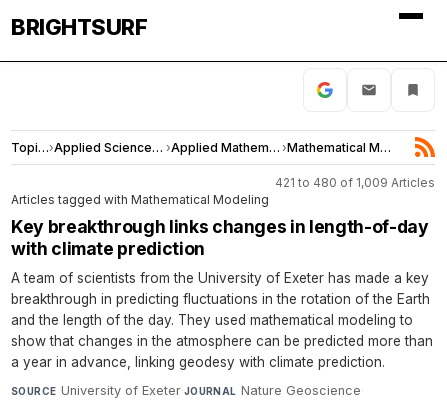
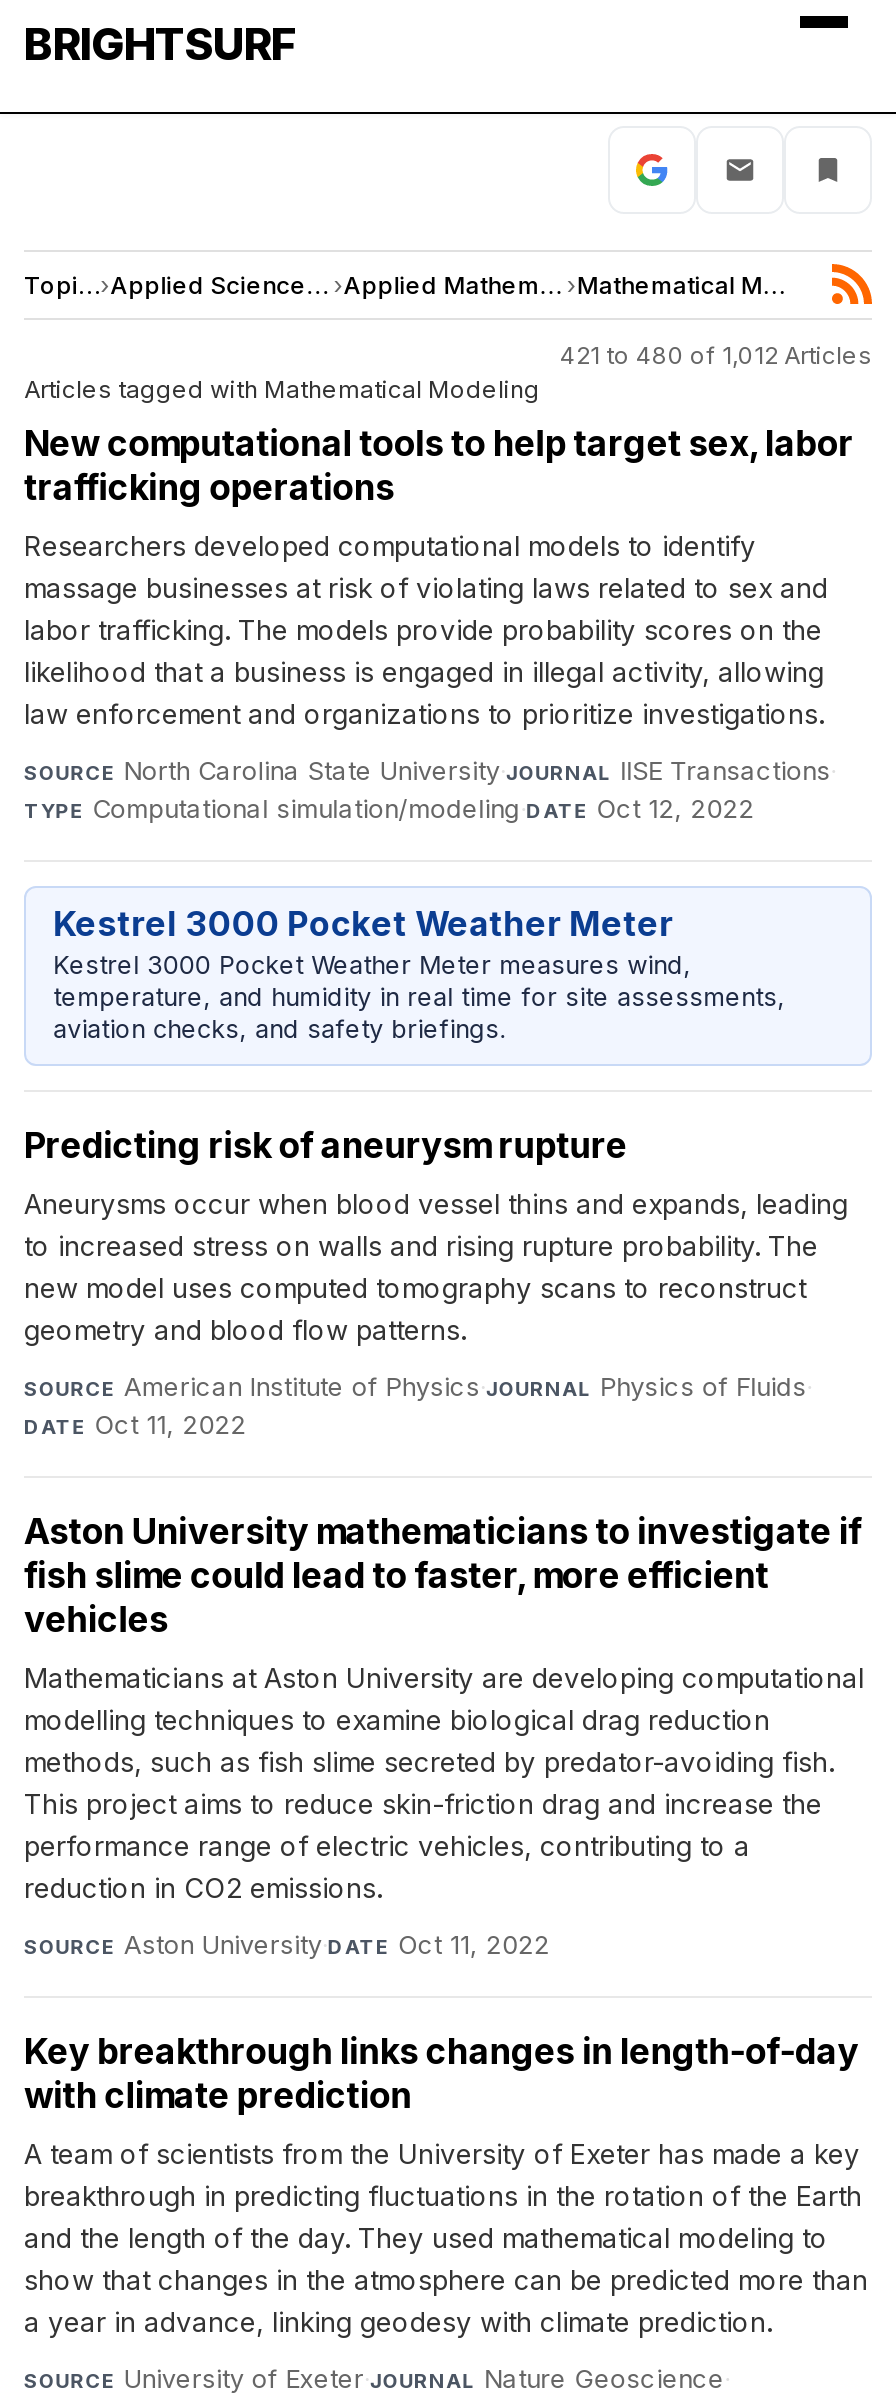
[275,175,435,190] 421 to 480 of 1,009 Articles -> [560,340,872,370] 421 to 480 of 1,012 Articles
none -> [24,422,864,1961] New computational tools to help target sex, labor | trafficking operations | Researchers developed computational models to identify | massage businesses at risk of violating laws related to sex and | labor trafficking. The models provide probability scores on the | likelihood that a business is engaged in illegal activity, allowing | law enforcement and organizations to prioritize investigations. | SOURCE North Carolina State University · JOURNAL IISE Transactions · | TYPE Computational simulation/modeling · DATE Oct 12, 2022 | Kestrel 3000 Pocket Weather Meter | Kestrel 3000 Pocket Weather Meter measures wind, | temperature, and humidity in real time for site assessments, | aviation checks, and safety briefings. | Predicting risk of aneurysm rupture | Aneurysms occur when blood vessel thins and expands, leading | to increased stress on walls and rising rupture probability. The | new model uses computed tomography scans to reconstruct | geometry and blood flow patterns. | SOURCE American Institute of Physics · JOURNAL Physics of Fluids · | DATE Oct 11, 2022 | Aston University mathematicians to investigate if | fish slime could lead to faster, more efficient | vehicles | Mathematicians at Aston University are developing computational | modelling techniques to examine biological drag reduction | methods, such as fish slime secreted by predator-avoiding fish. | This project aims to reduce skin-friction drag and increase the | performance range of electric vehicles, contributing to a | reduction in CO2 emissions. | SOURCE Aston University · DATE Oct 11, 2022

